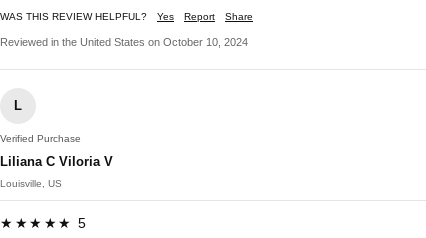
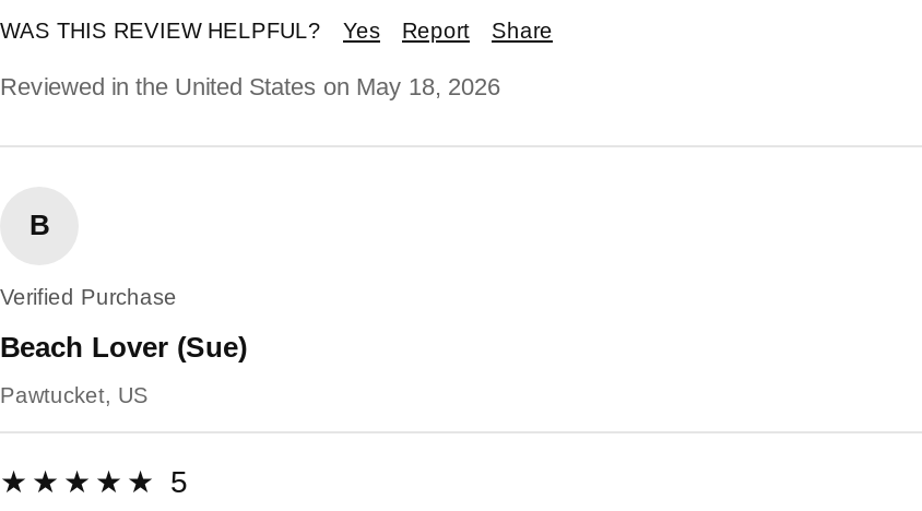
[0,36,248,48] Reviewed in the United States on October 10, 2024 -> [0,74,500,100] Reviewed in the United States on May 18, 2026
[14,98,22,113] L -> [29,209,49,242] B
[0,154,113,169] Liliana C Viloria V -> [0,331,247,364] Beach Lover (Sue)
[0,178,62,189] Louisville, US -> [0,384,149,408] Pawtucket, US

